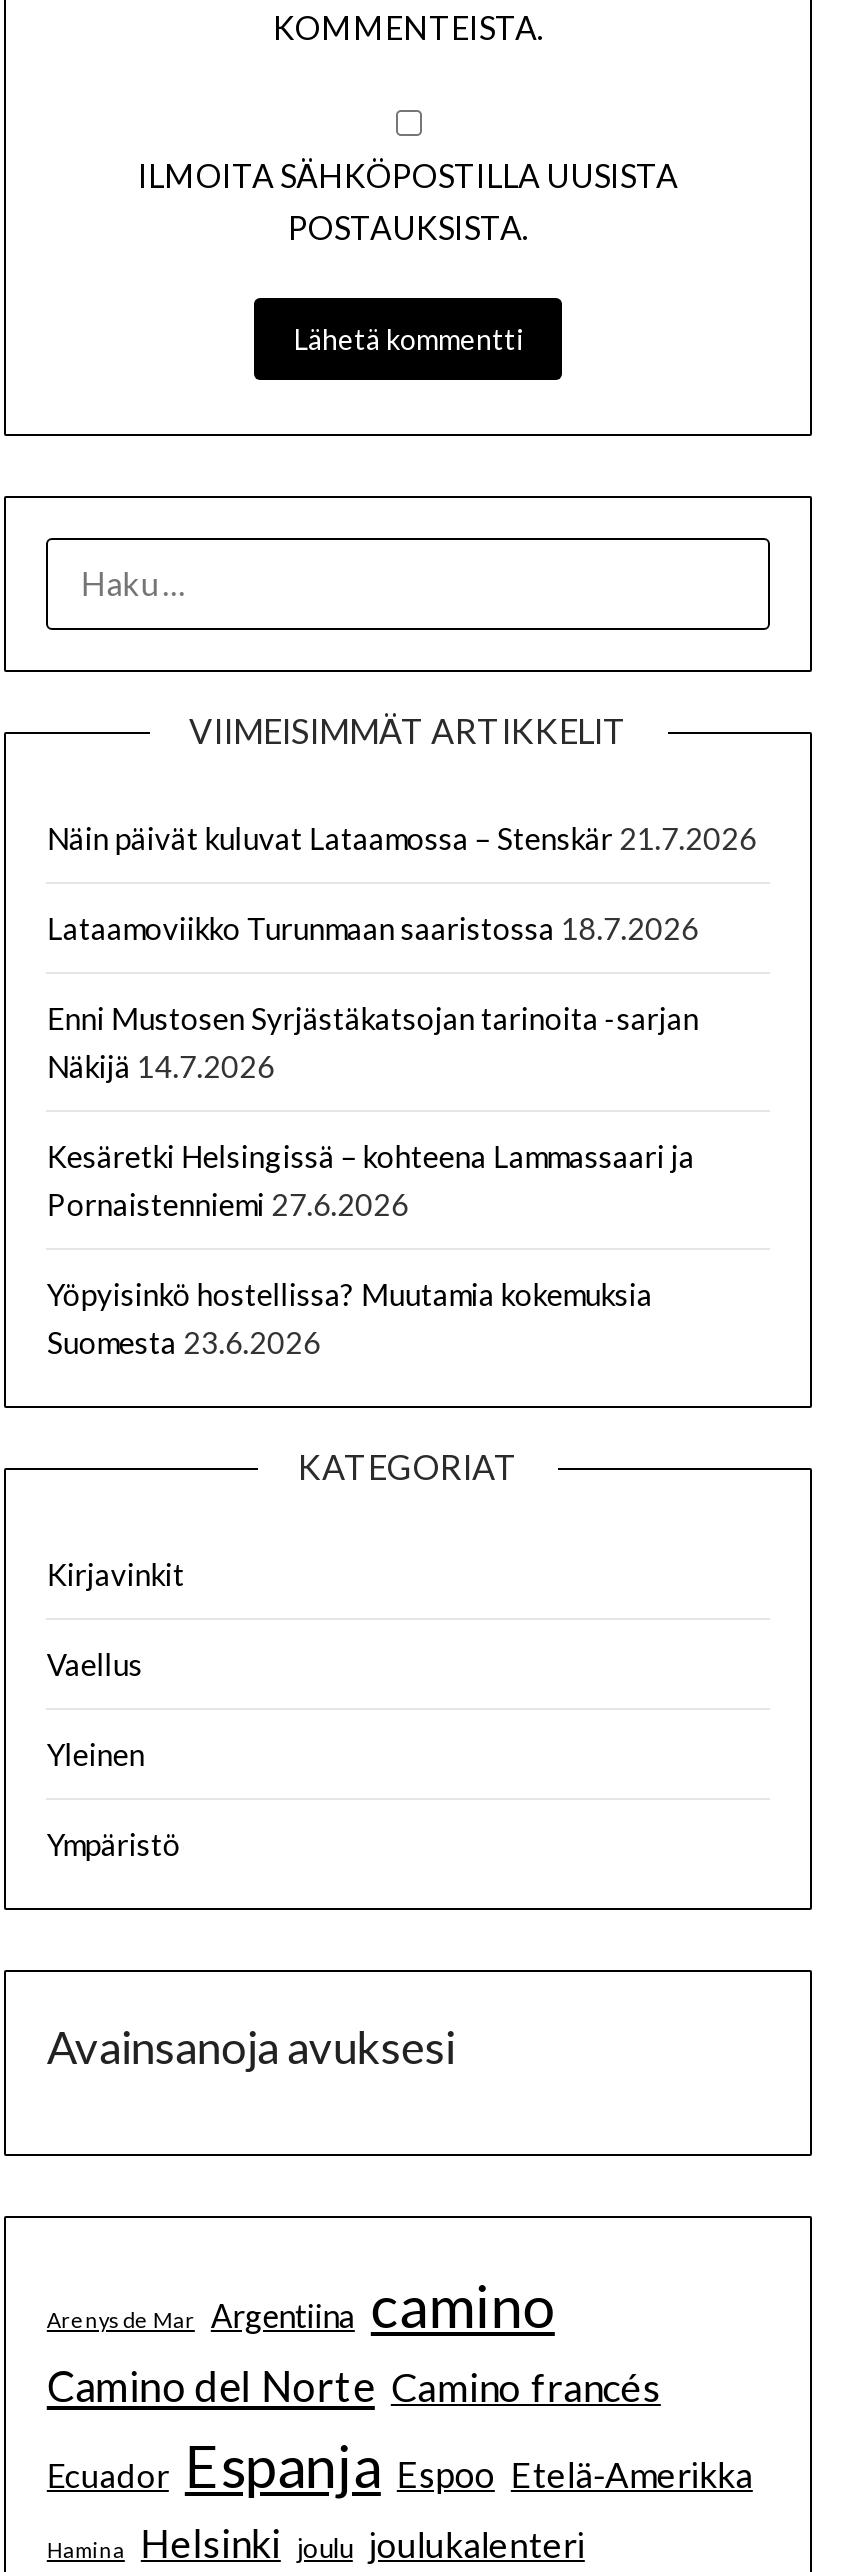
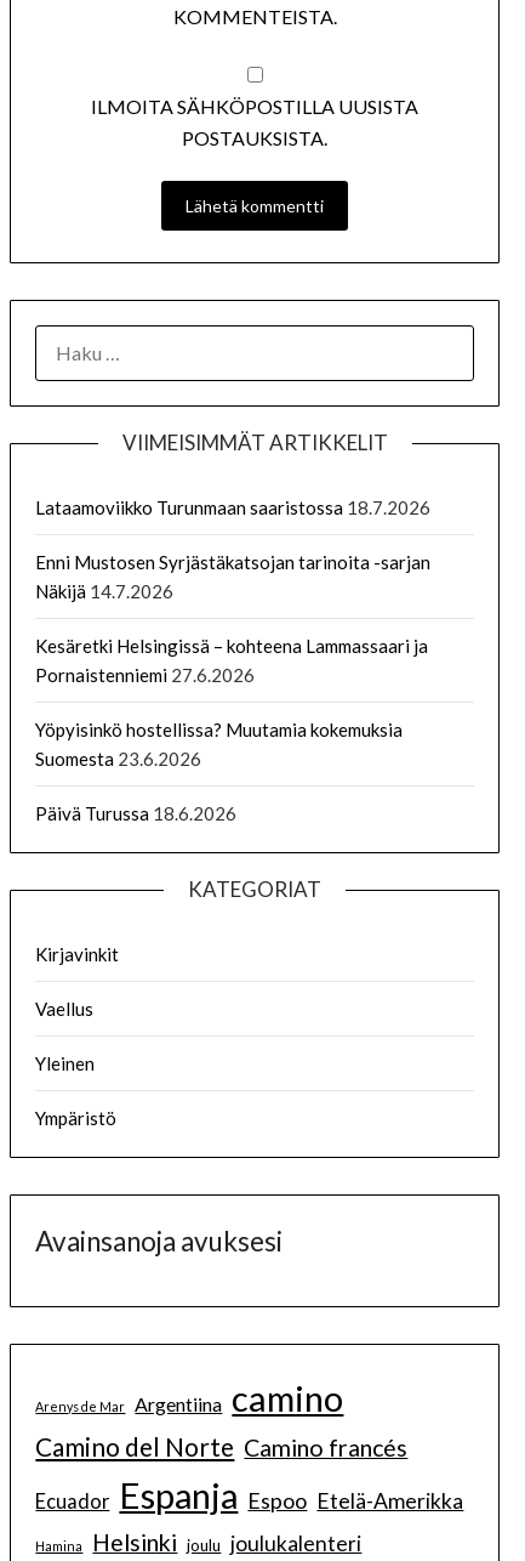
[47,819,757,855] Näin päivät kuluvat Lataamossa – Stenskär 21.7.2026 -> none
moved [47,909,699,1359] -> [36,497,431,770]: Lataamoviikko Turunmaan saaristossa 18.7.2026 | Enni Mustosen Syrjästäkatsojan tarinoita -sarjan | Näkijä 14.7.2026 | Kesäretki Helsingissä – kohteena Lammassaari ja | Pornaistenniemi 27.6.2026 | Yöpyisinkö hostellissa? Muutamia kokemuksia | Suomesta 23.6.2026
none -> [36,803,237,825] Päivä Turussa 18.6.2026

